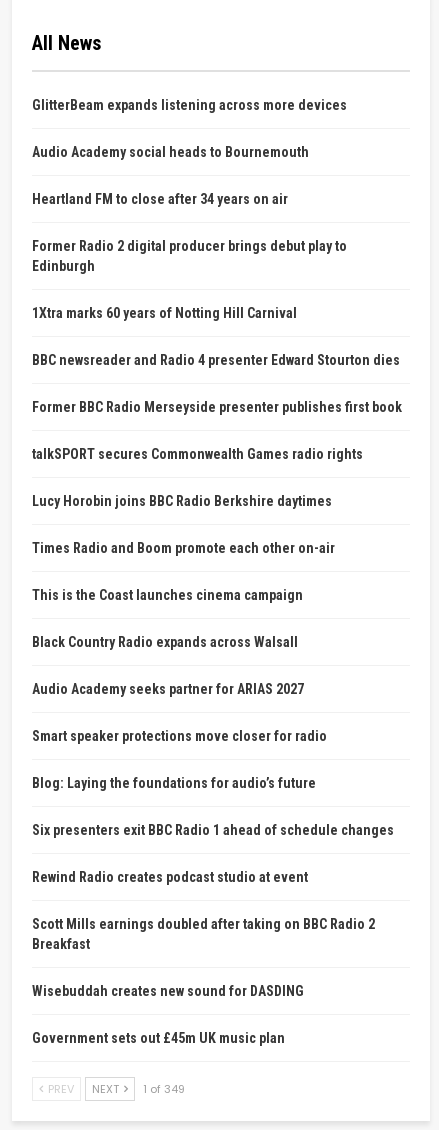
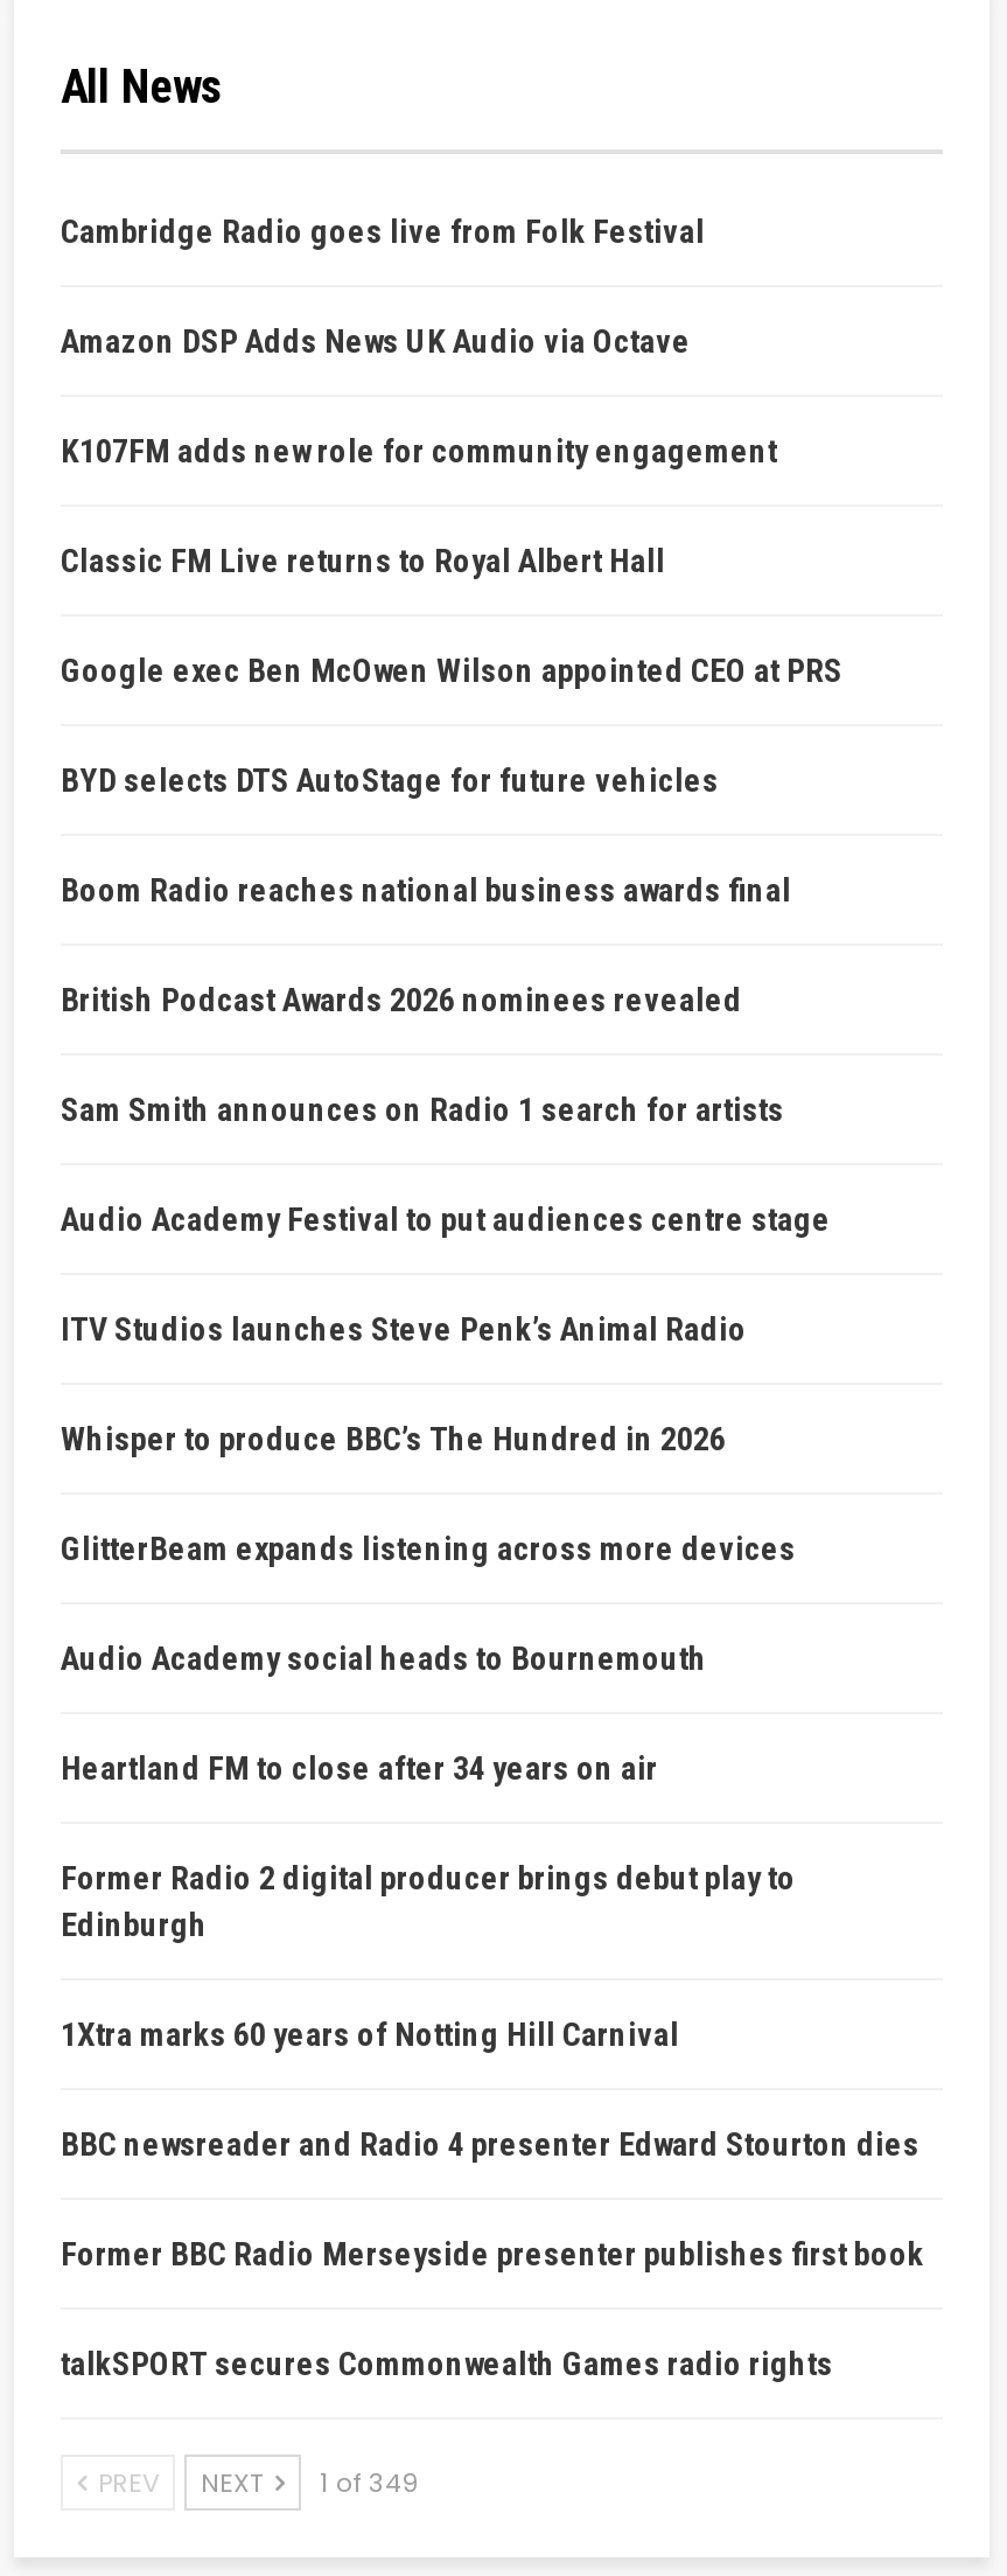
none -> [61,213,842,1457] Cambridge Radio goes live from Folk Festival | Amazon DSP Adds News UK Audio via Octave | K107FM adds new role for community engagement | Classic FM Live returns to Royal Albert Hall | Google exec Ben McOwen Wilson appointed CEO at PRS | BYD selects DTS AutoStage for future vehicles | Boom Radio reaches national business awards final | British Podcast Awards 2026 nominees revealed | Sam Smith announces on Radio 1 search for artists | Audio Academy Festival to put audiences centre stage | ITV Studios launches Steve Penk’s Animal Radio | Whisper to produce BBC’s The Hundred in 2026
moved [32,97,402,462] -> [61,1530,924,2382]: GlitterBeam expands listening across more devices | Audio Academy social heads to Bournemouth | Heartland FM to close after 34 years on air | ... | Former BBC Radio Merseyside presenter publishes first book | talkSPORT secures Commonwealth Games radio rights
[32,493,394,1046] Lucy Horobin joins BBC Radio Berkshire daytimes | Times Radio and Boom promote each other on-air | This is the Coast launches cinema campaign | Black Country Radio expands across Walsall | Audio Academy seeks partner for ARIAS 2027 | Smart speaker protections move closer for radio | Blog: Laying the foundations for audio’s future | Six presenters exit BBC Radio 1 ahead of schedule changes | Rewind Radio creates podcast studio at event | Scott Mills earnings doubled after taking on BBC Radio 2 | Breakfast | Wisebuddah creates new sound for DASDING | Government sets out £45m UK music plan -> none

